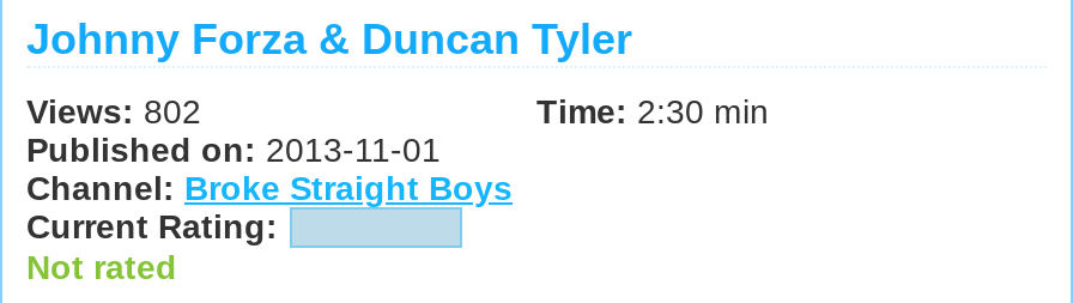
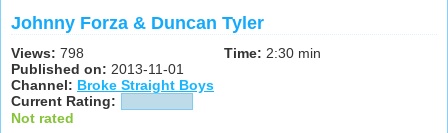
[26,92,201,131] Views: 802 -> [11,45,84,61] Views: 798

